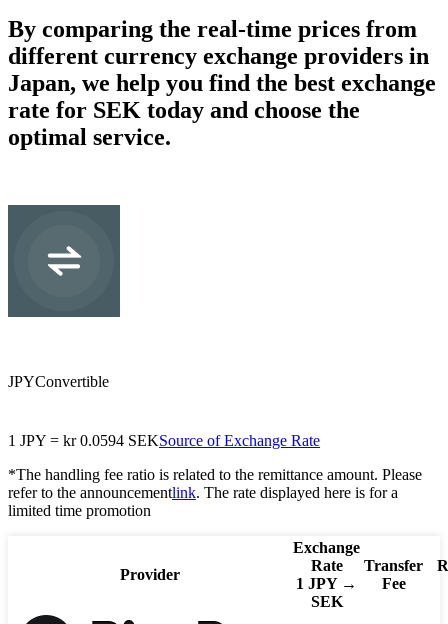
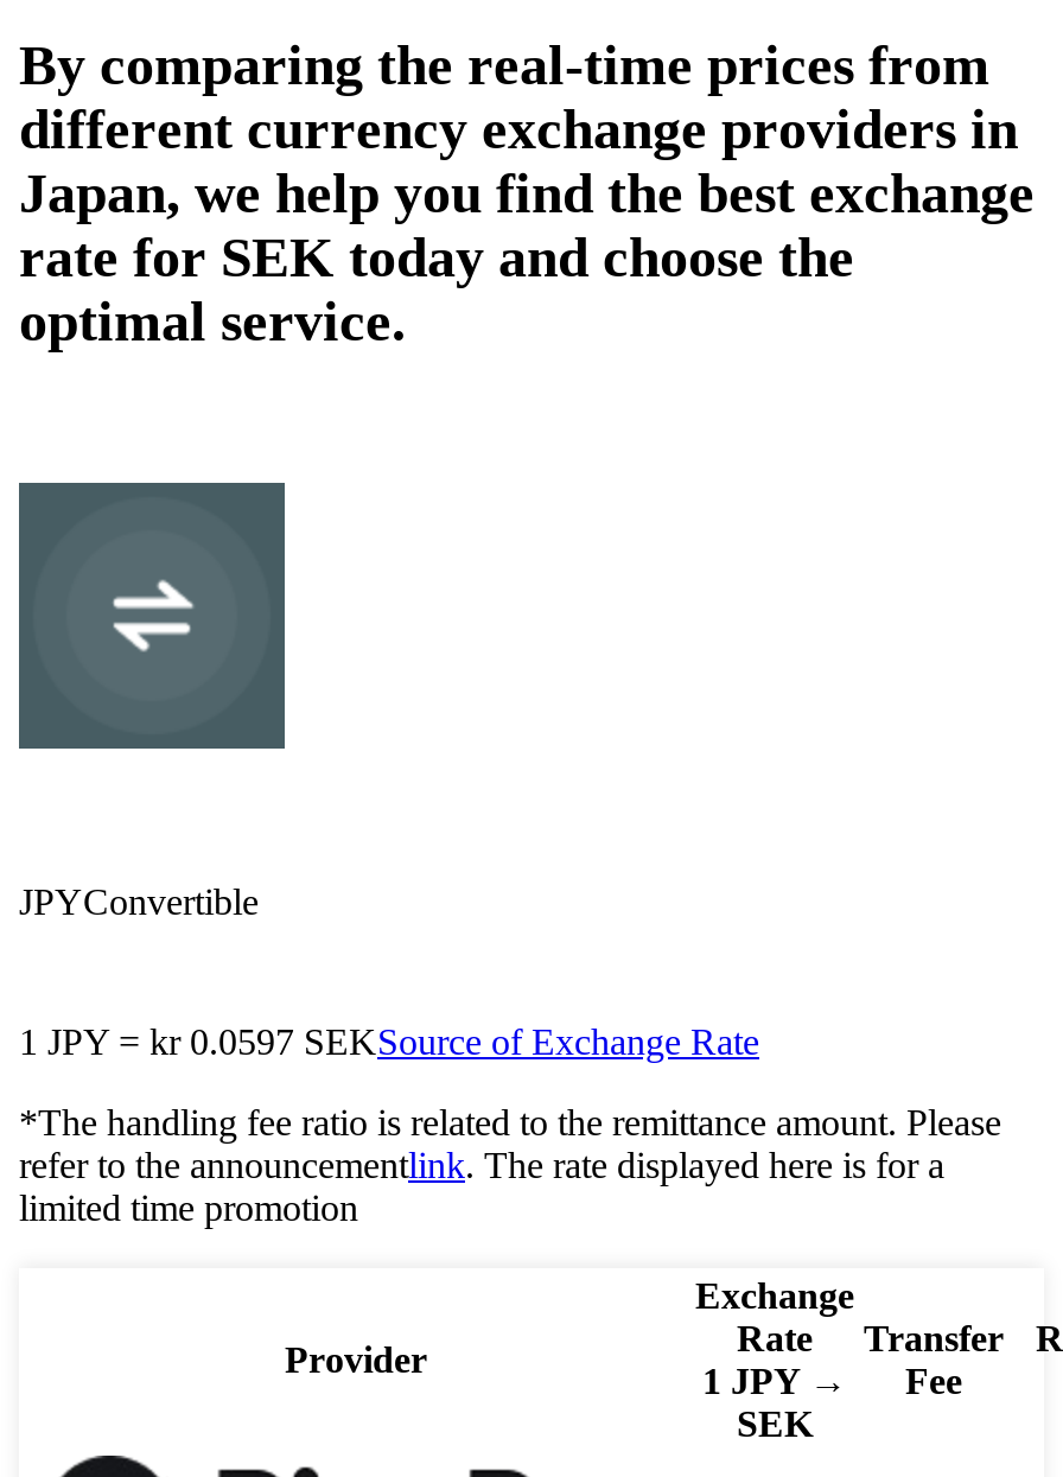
[8,432,320,449] 1 JPY = kr 0.0594 SEKSource of Exchange Rate -> [19,1021,759,1061] 1 JPY = kr 0.0597 SEKSource of Exchange Rate

